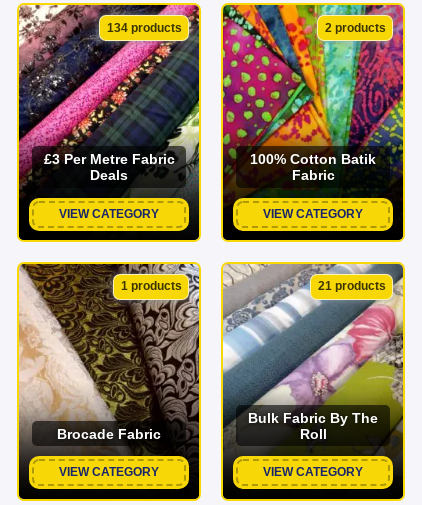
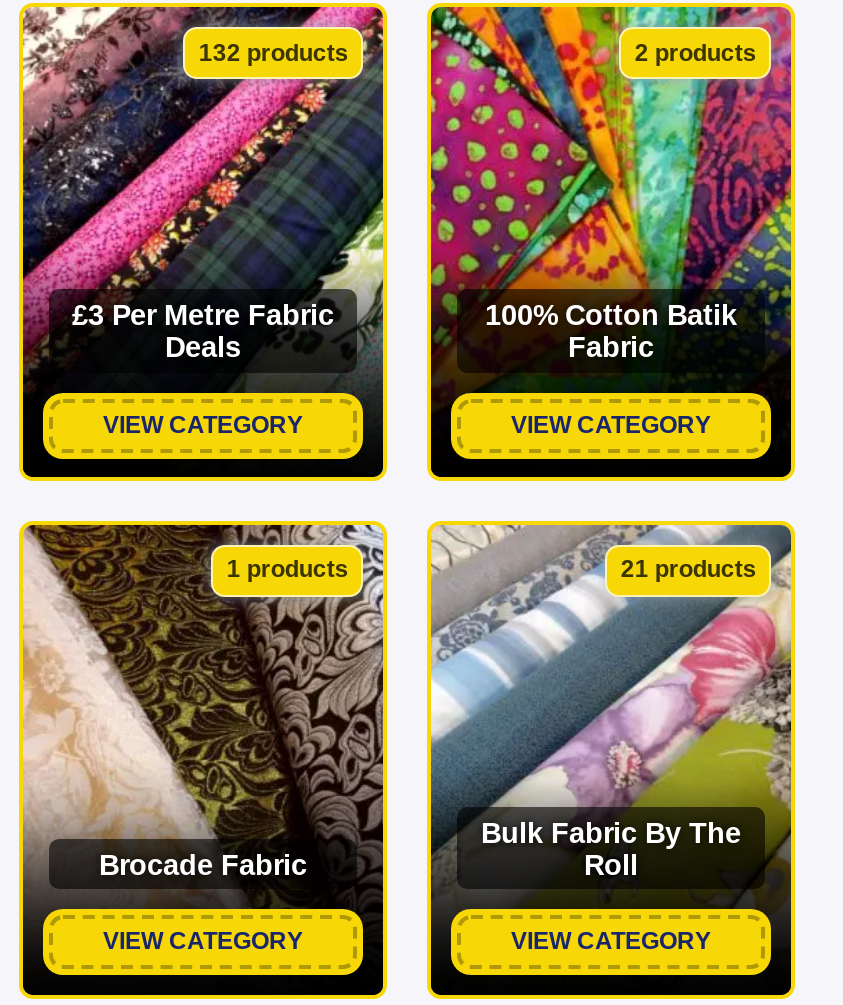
[107,21,182,35] 134 products -> [199,39,349,67] 132 products

